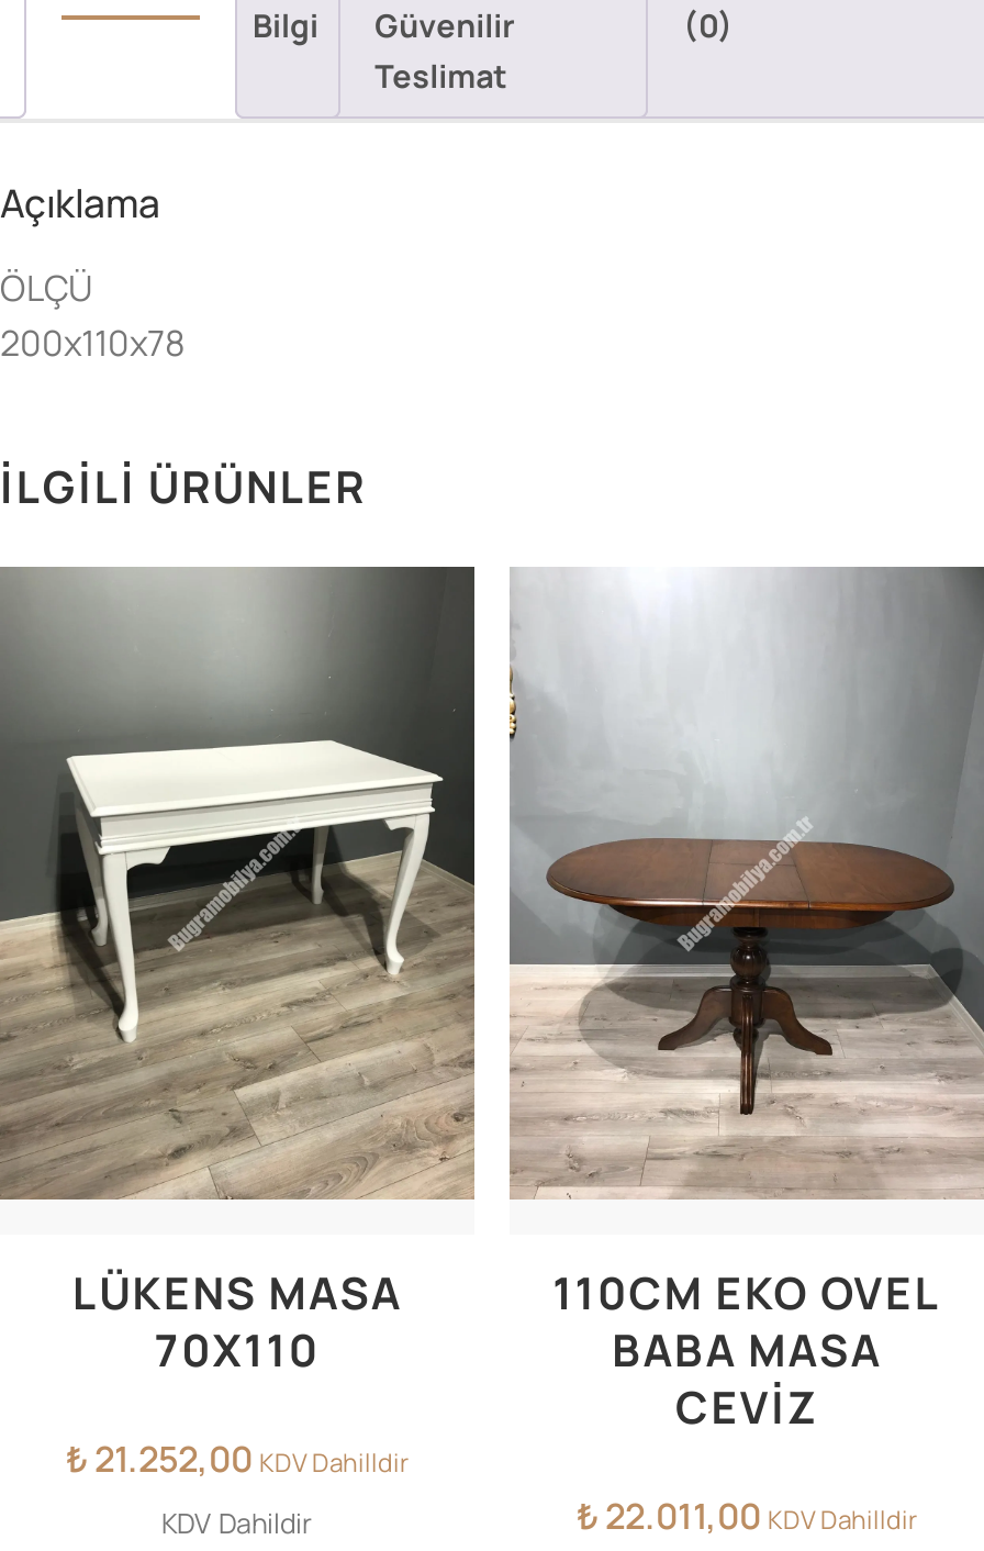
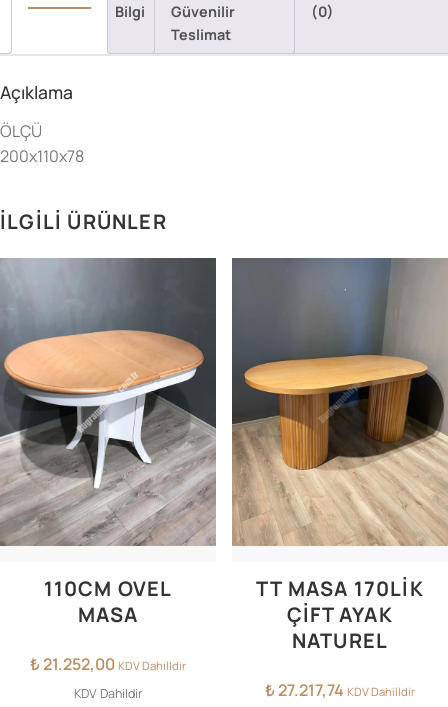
[7,567,474,1379] [image] | LÜKENS MASA | 70X110 -> [3,259,216,628] [image] | 110CM OVEL | MASA
[507,567,977,1437] [image] | 110CM EKO OVEL | BABA MASA | CEVİZ -> [231,257,445,654] [image] | TT MASA 170LIK | ÇIFT AYAK | NATUREL
[577,1491,917,1540] ₺ 22.011,00 KDV Dahilldir -> [265,679,415,701] ₺ 27.217,74 KDV Dahilldir

